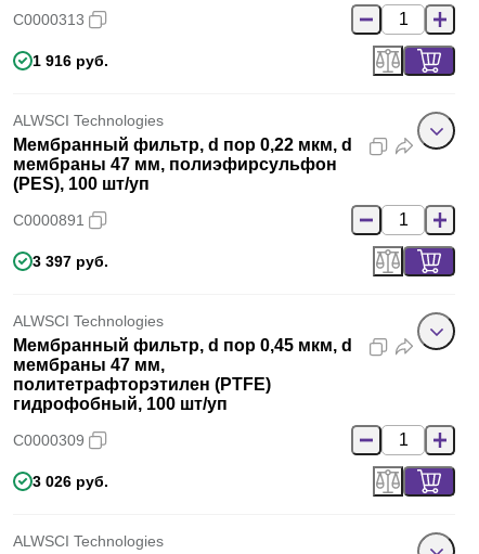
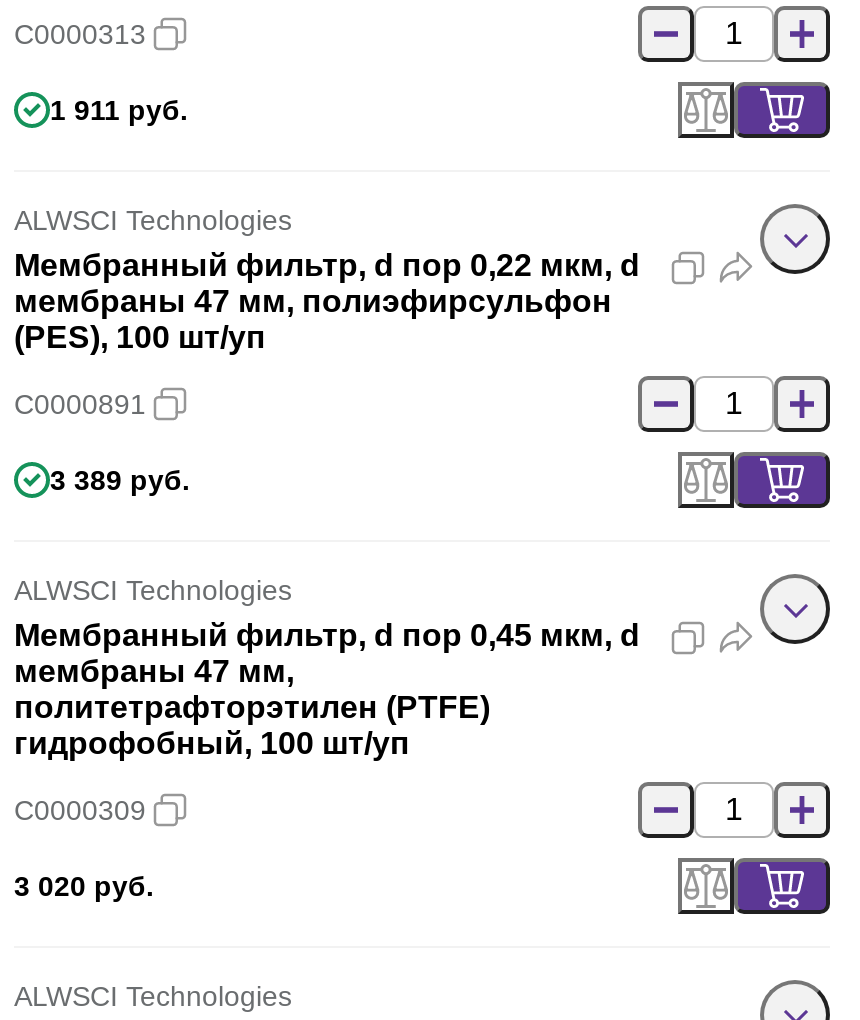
[33,52,108,69] 1 916 руб. -> [50,94,188,126] 1 911 руб.
[33,253,108,270] 3 397 руб. -> [50,464,190,496] 3 389 руб.
[33,473,108,490] 3 026 руб. -> [14,870,154,902] 3 020 руб.

